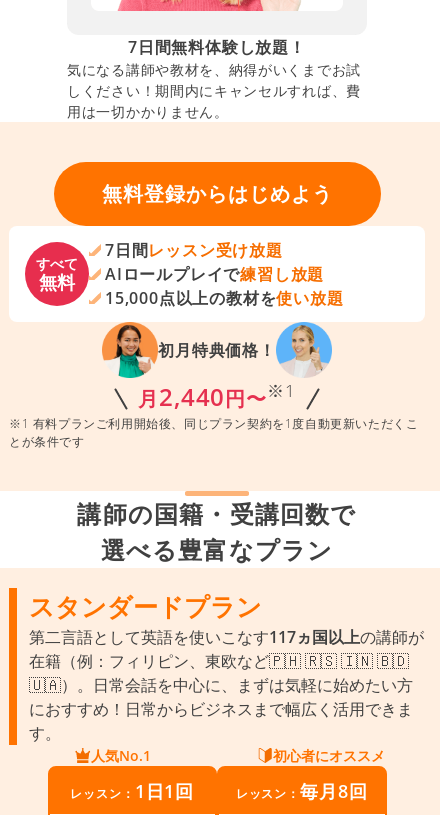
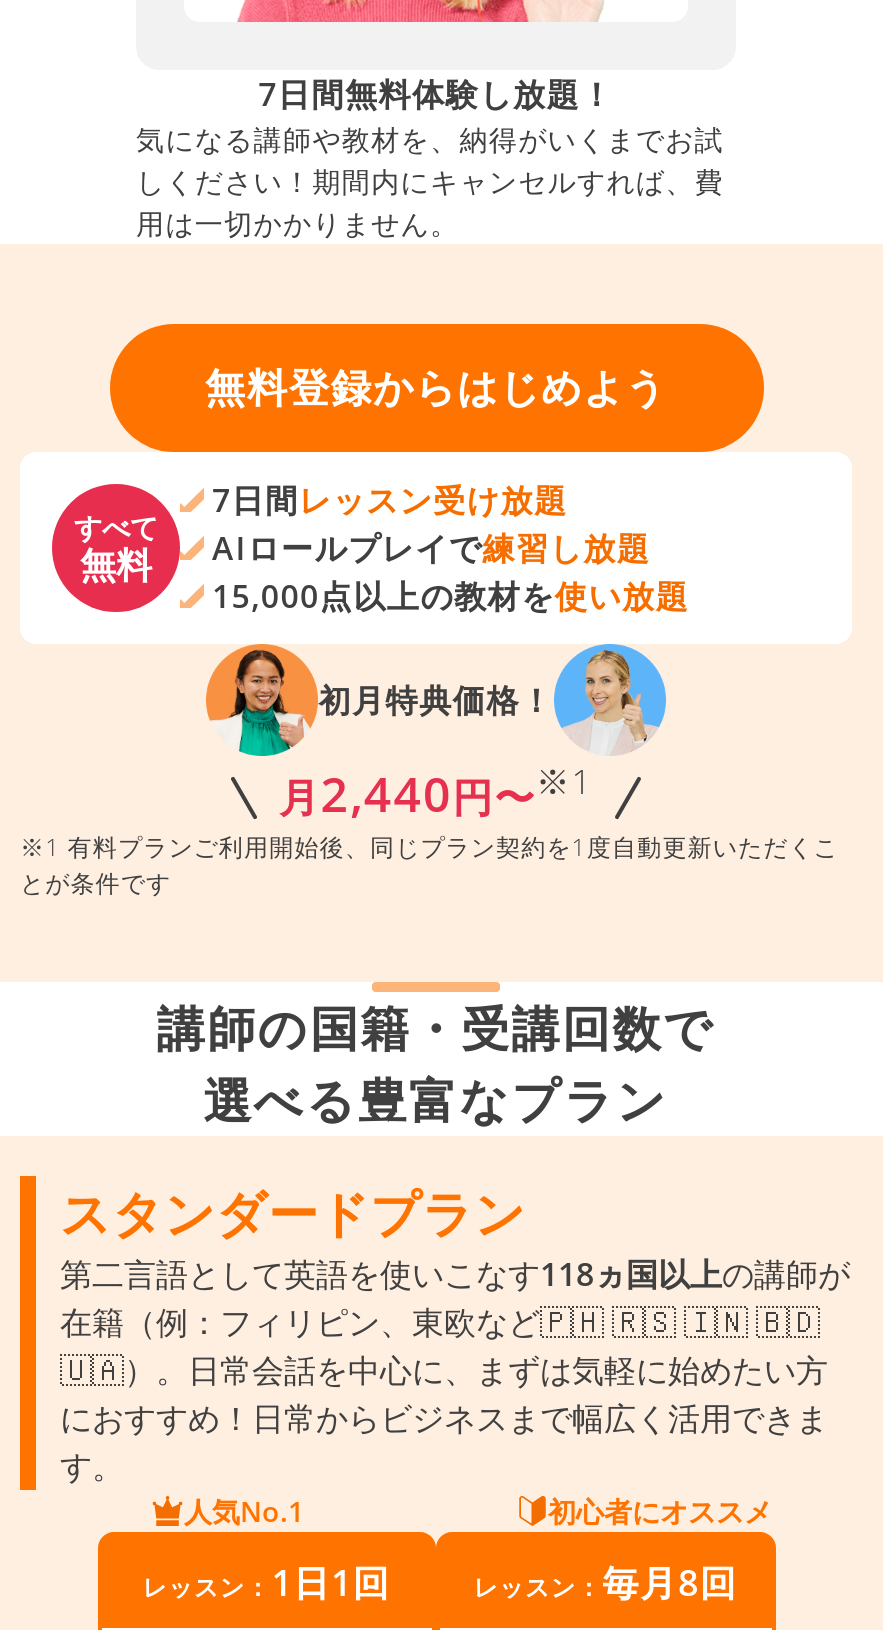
[29,626,424,648] 第二言語として英語を使いこなす117ヵ国以上の講師が -> [60,1252,850,1296] 第二言語として英語を使いこなす118ヵ国以上の講師が

